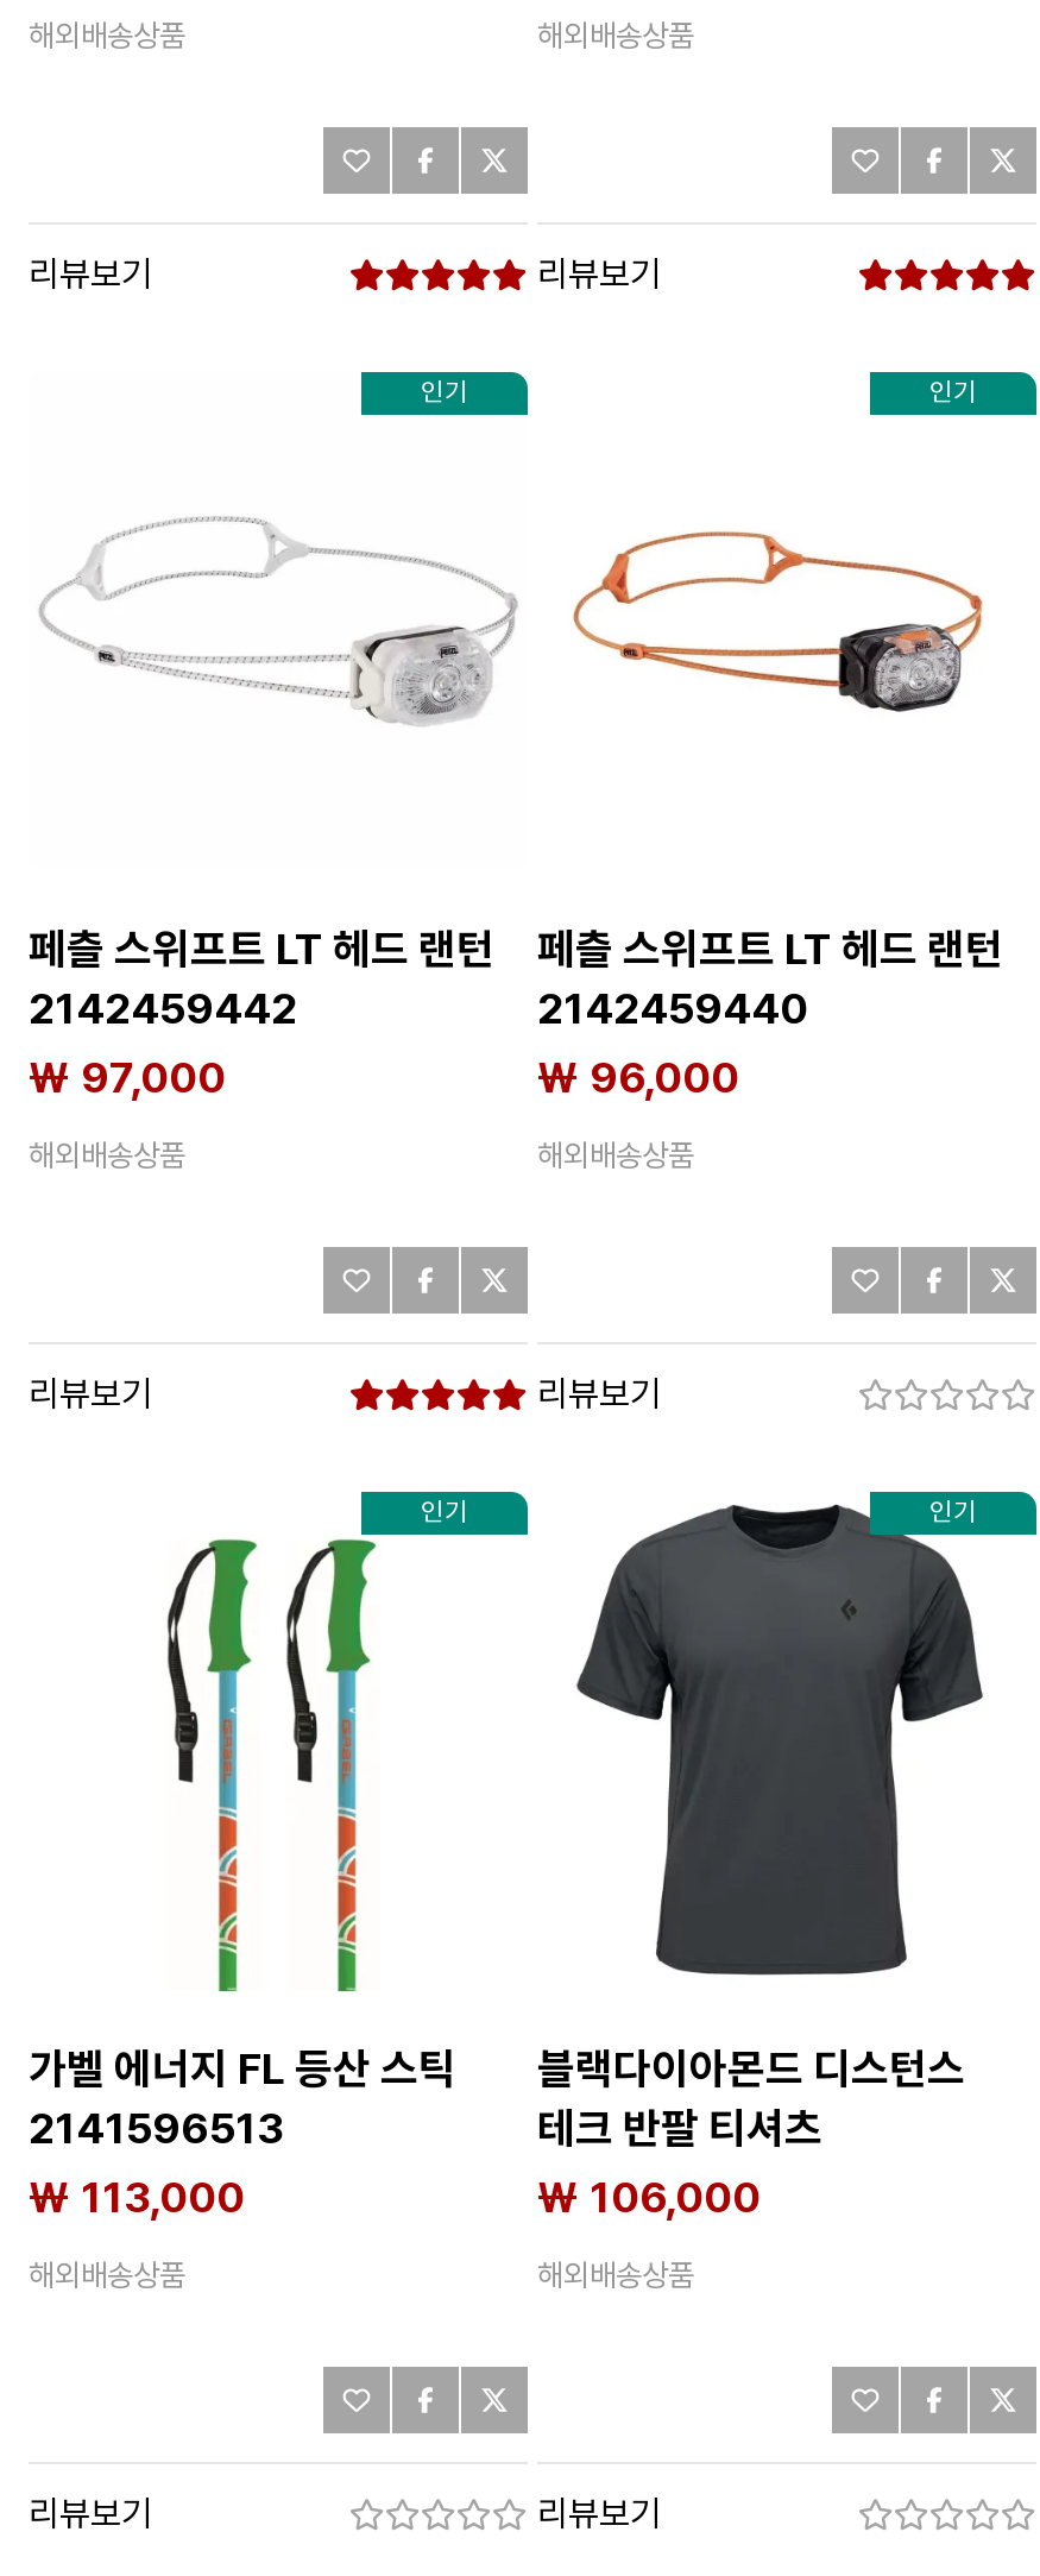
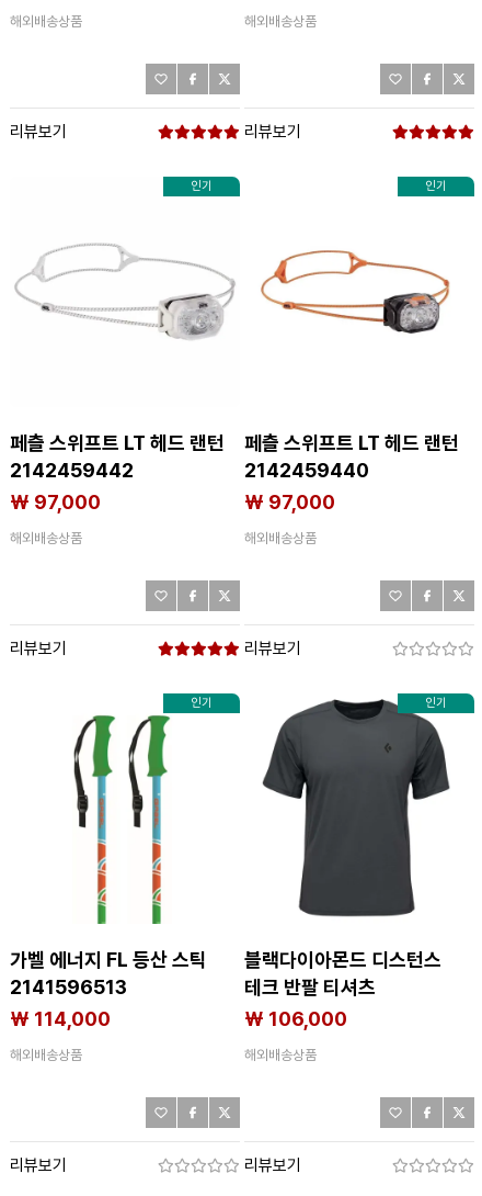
[537,1052,739,1102] ₩ 96,000 -> [244,490,335,514] ₩ 97,000
[29,2172,245,2222] ₩ 113,000 -> [10,1007,111,1030] ₩ 114,000

